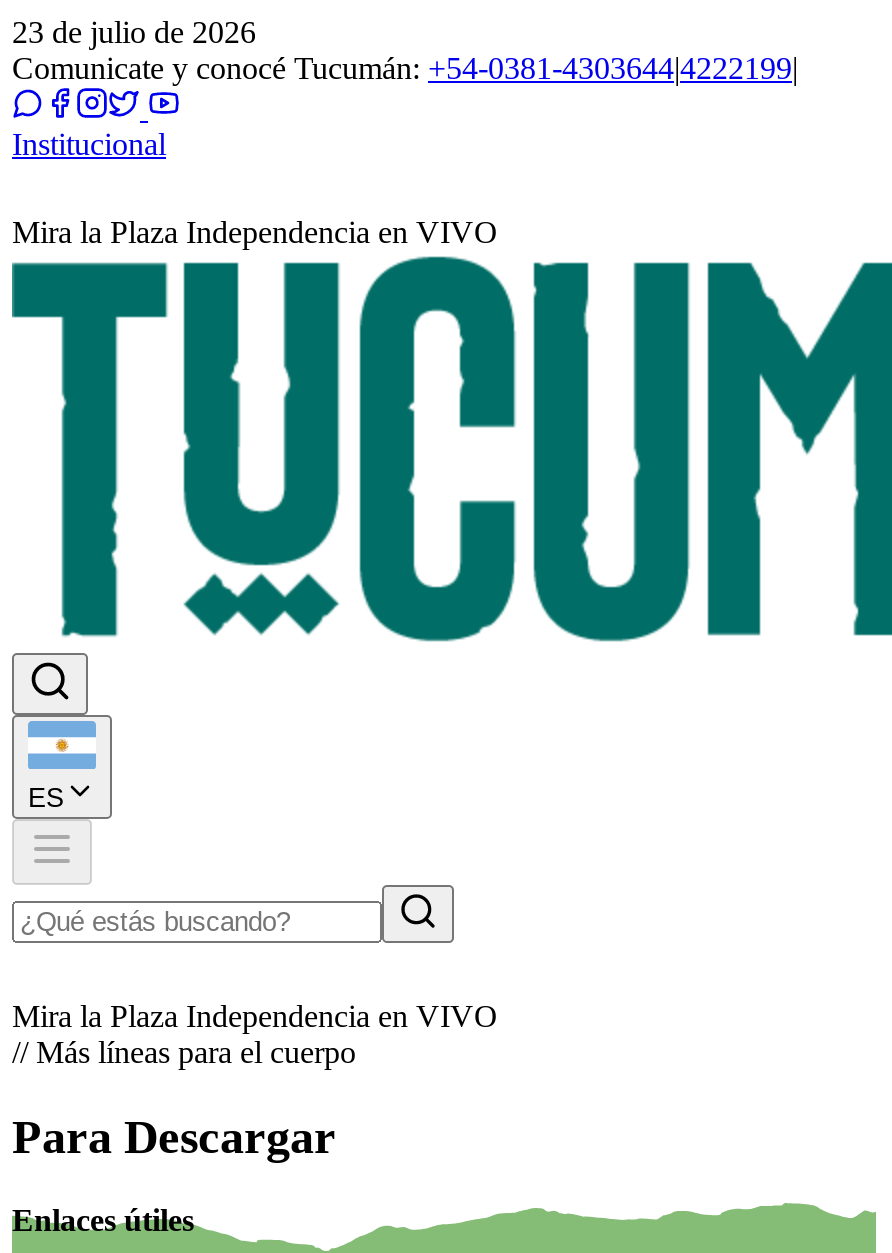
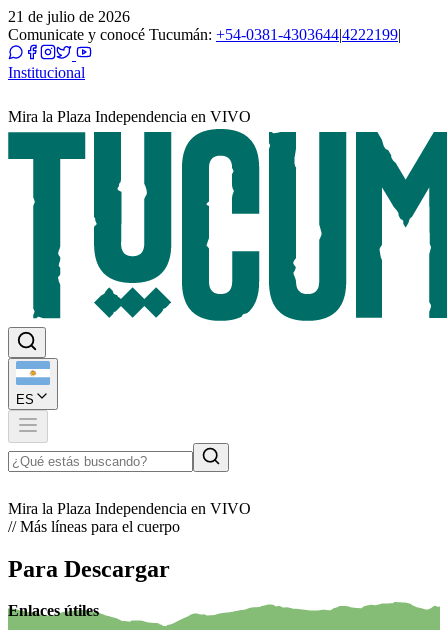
[12,15,256,49] 23 de julio de 2026 -> [8,8,130,25] 21 de julio de 2026

